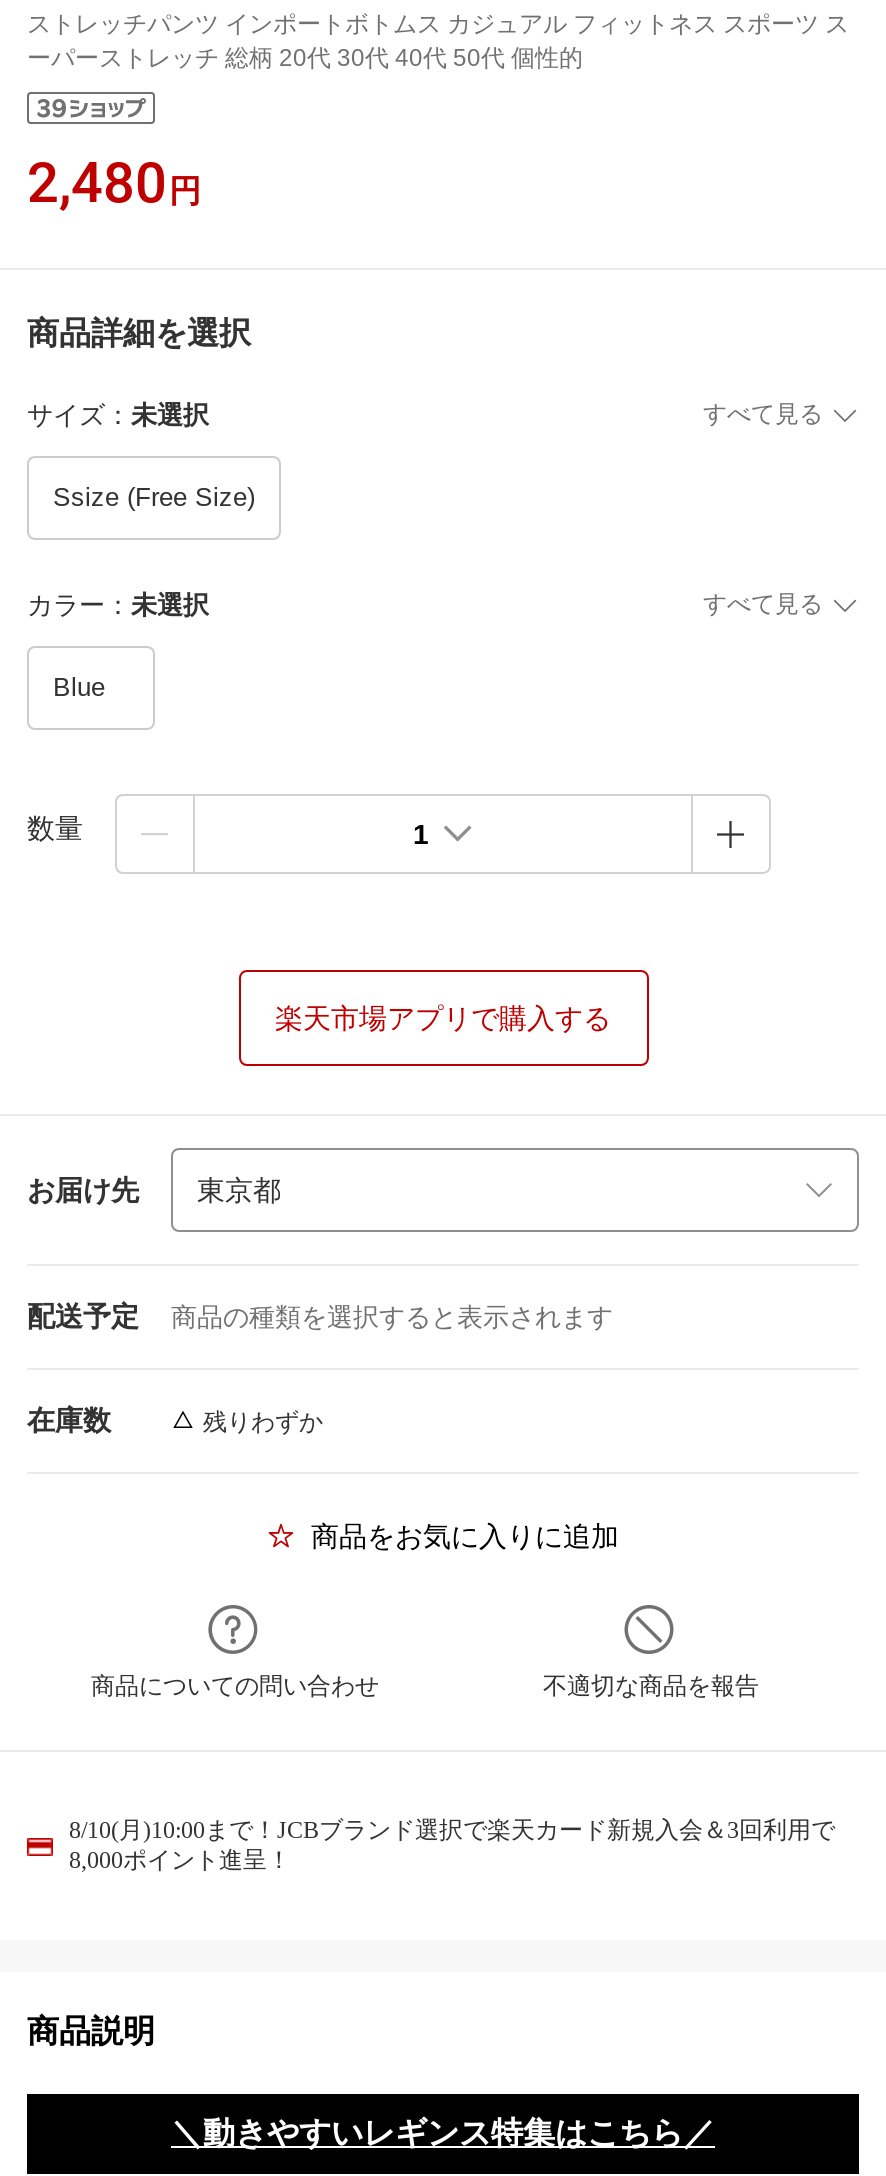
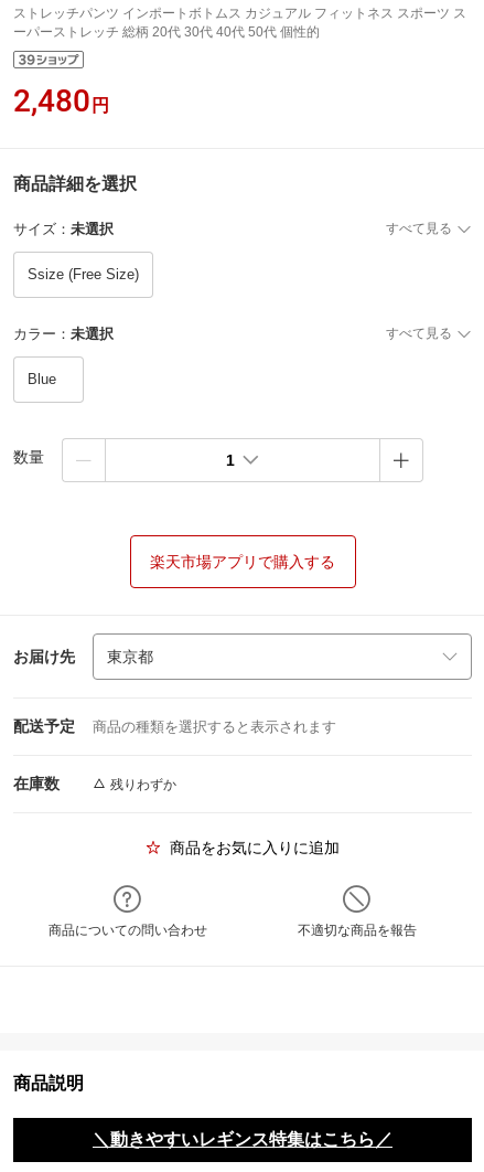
[69,1816,835,1874] 8/10(月)10:00まで！JCBブランド選択で楽天カード新規入会＆3回利用で | 8,000ポイント進呈！ -> none

